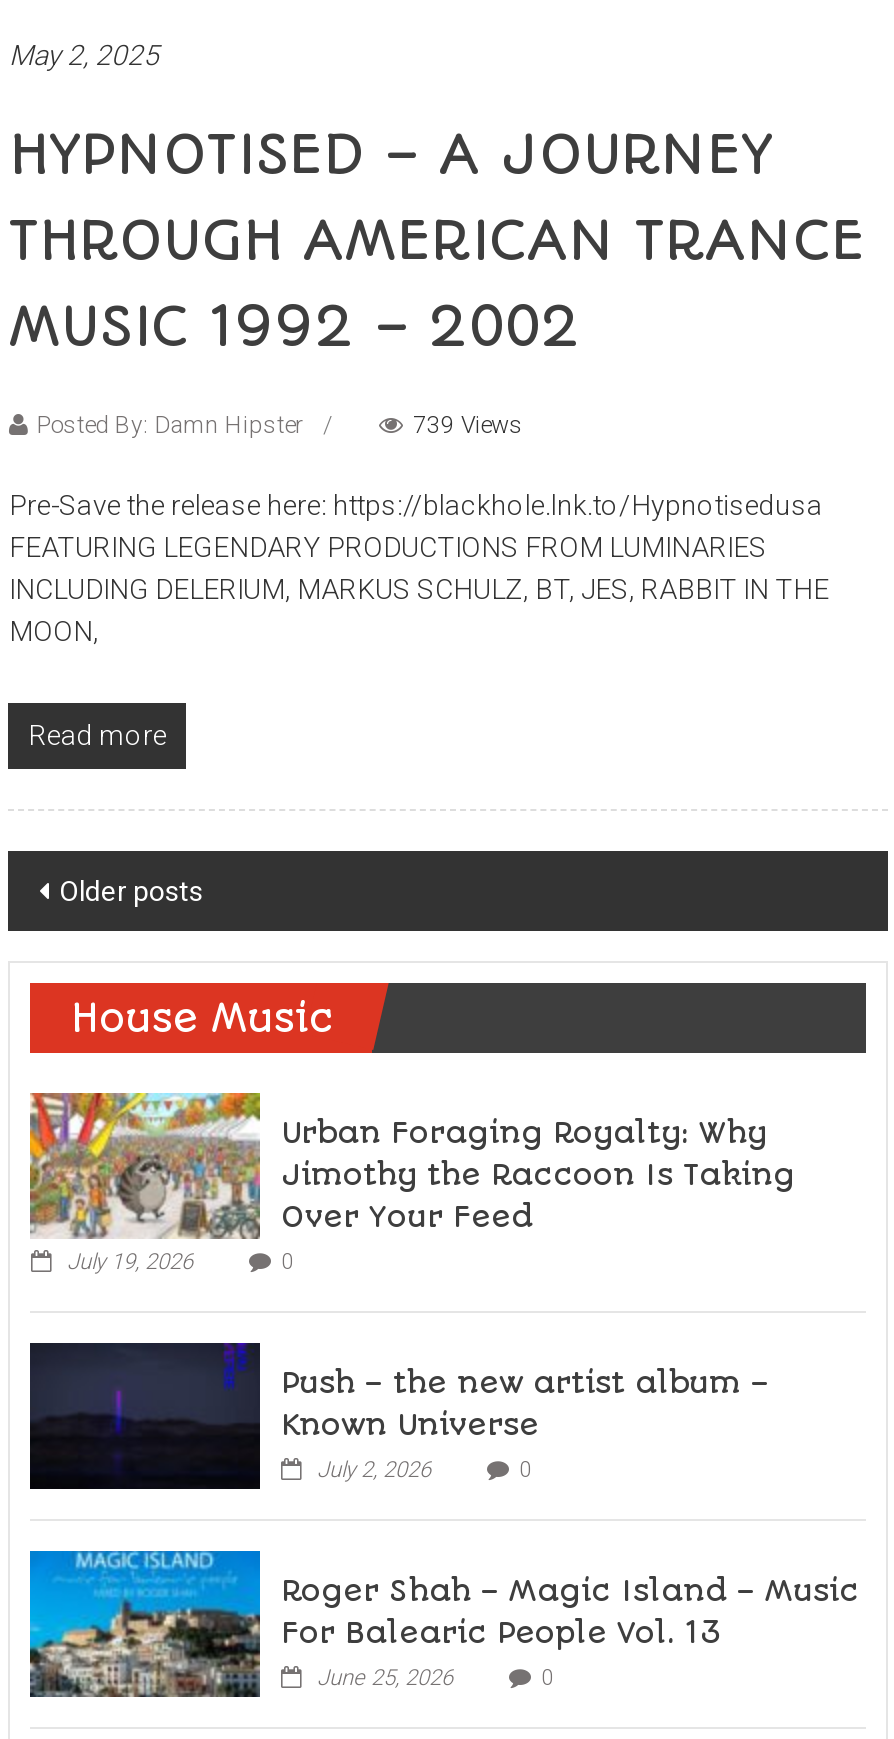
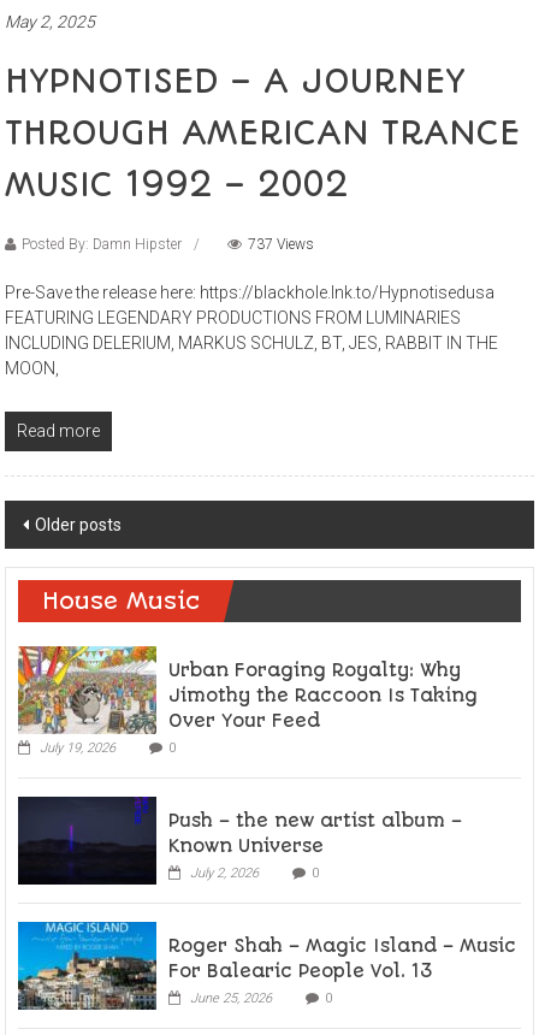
[413,411,523,439] 739 Views -> [248,236,315,253] 737 Views

